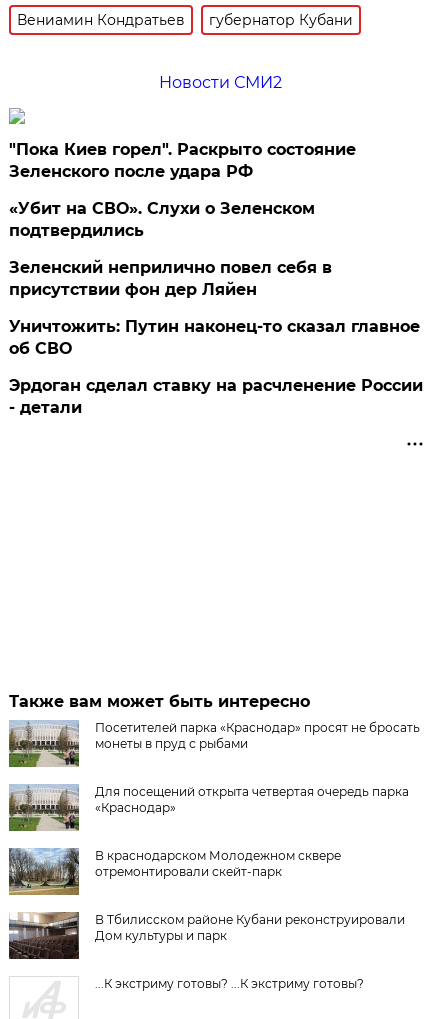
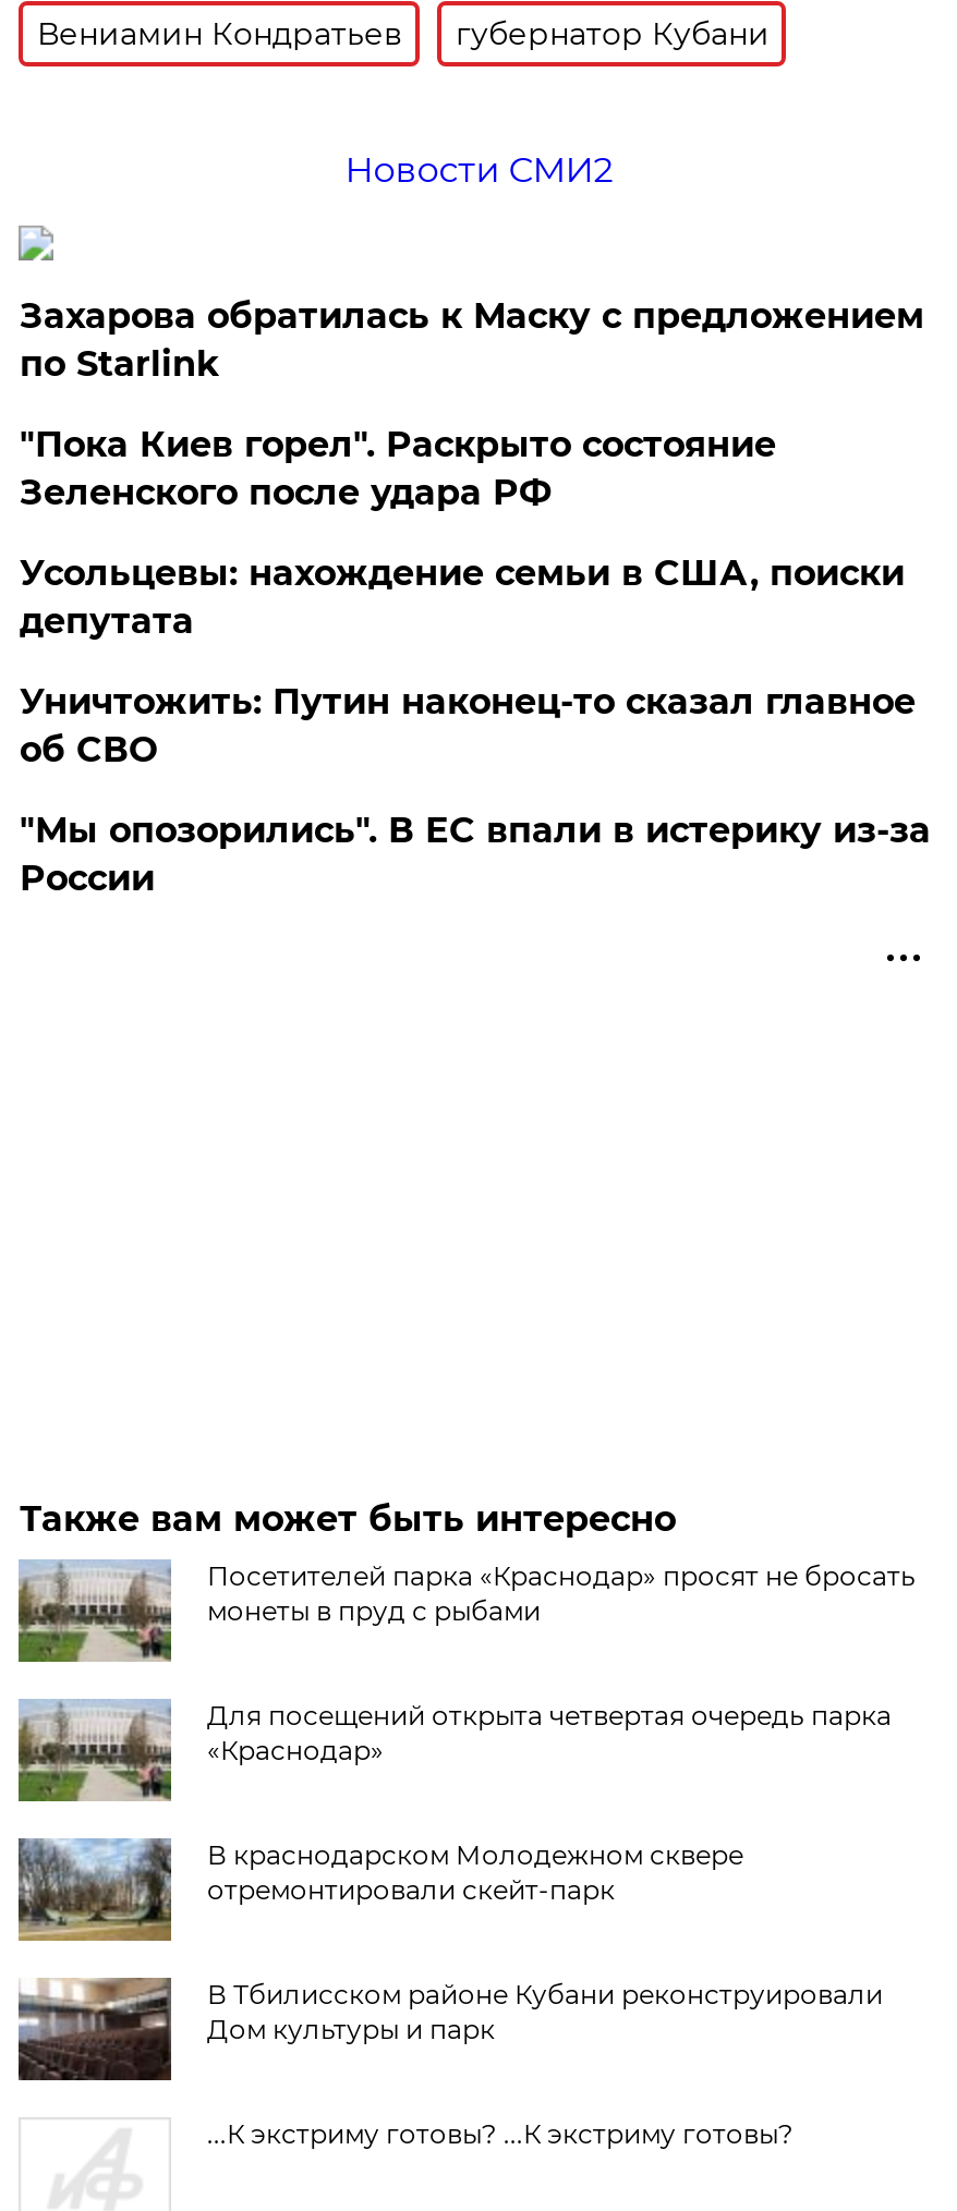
none -> [19,296,924,385] Захарова обратилась к Маску с предложением | по Starlink
moved [9,140,356,181] -> [19,424,776,514]: "Пока Киев горел". Раскрыто состояние | Зеленского после удара РФ
[9,199,332,299] «Убит на СВО». Слухи о Зеленском | подтвердились | Зеленский неприлично повел cебя в | присутствии фон дер Ляйен -> [19,553,904,642] Усольцевы: нахождение семьи в США, поиски | депутата
[9,376,423,417] Эрдоган сделал ставку на расчленение России | - детали -> [19,810,931,899] "Мы опозорились". В ЕС впали в истерику из-за | России

